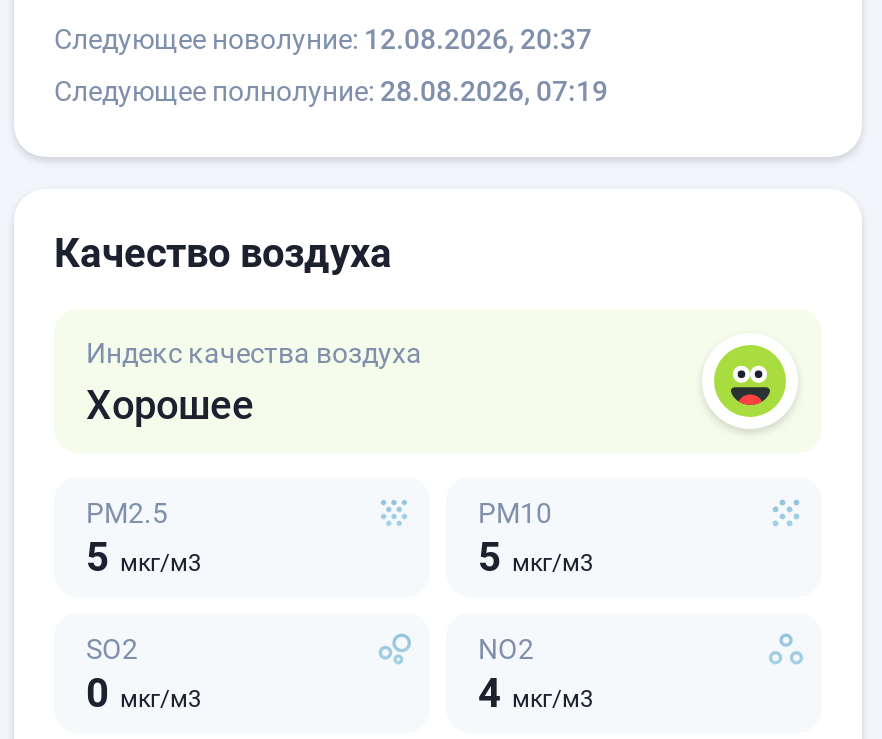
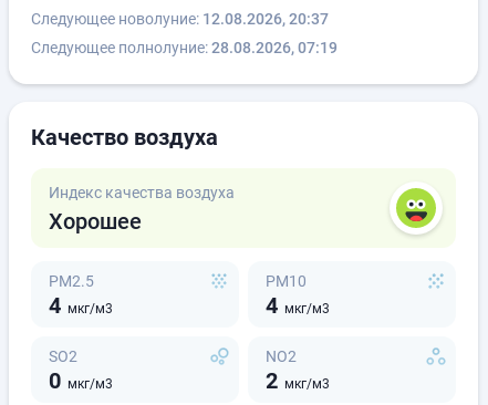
[86,533,202,581] 5 мкг/м3 -> [49,292,113,319] 4 мкг/м3
[478,533,594,581] 5 мкг/м3 -> [266,292,330,319] 4 мкг/м3
[478,669,594,717] 4 мкг/м3 -> [266,367,330,394] 2 мкг/м3

